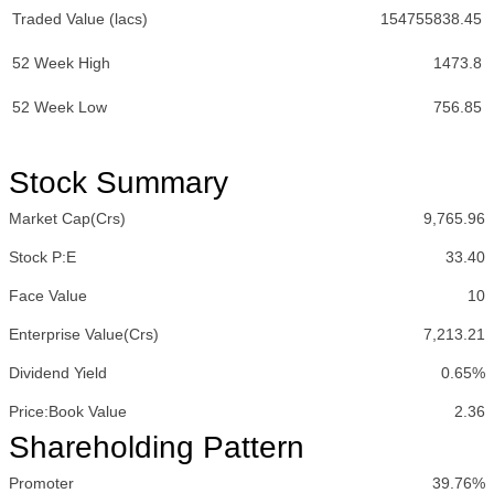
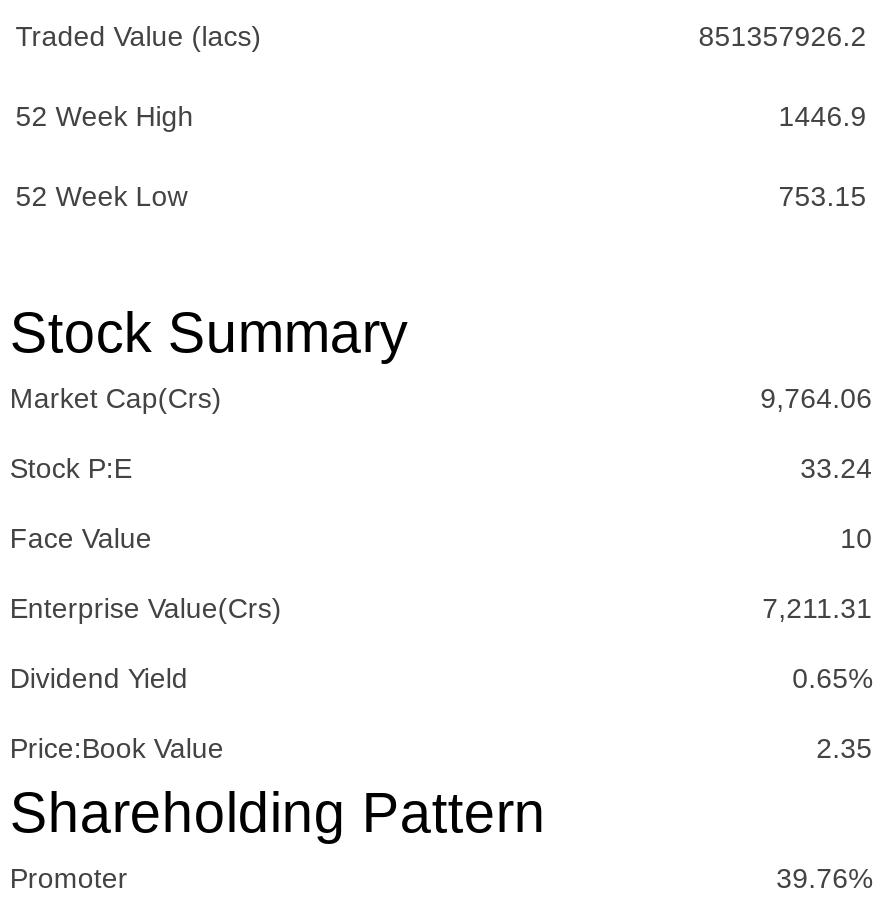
[380,10,482,28] 154755838.45 -> [699,20,867,52] 851357926.2
[433,54,482,72] 1473.8 -> [779,100,867,132] 1446.9
[433,98,482,116] 756.85 -> [779,180,867,212] 753.15
[423,210,485,227] 9,765.96 -> [760,382,872,414] 9,764.06
[445,248,485,266] 33.40 -> [800,452,872,484] 33.24
[423,325,485,343] 7,213.21 -> [762,592,872,624] 7,211.31
[454,403,485,420] 2.36 -> [816,732,872,764] 2.35

